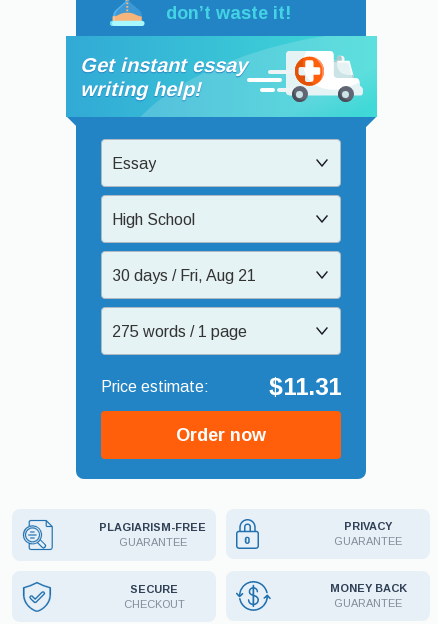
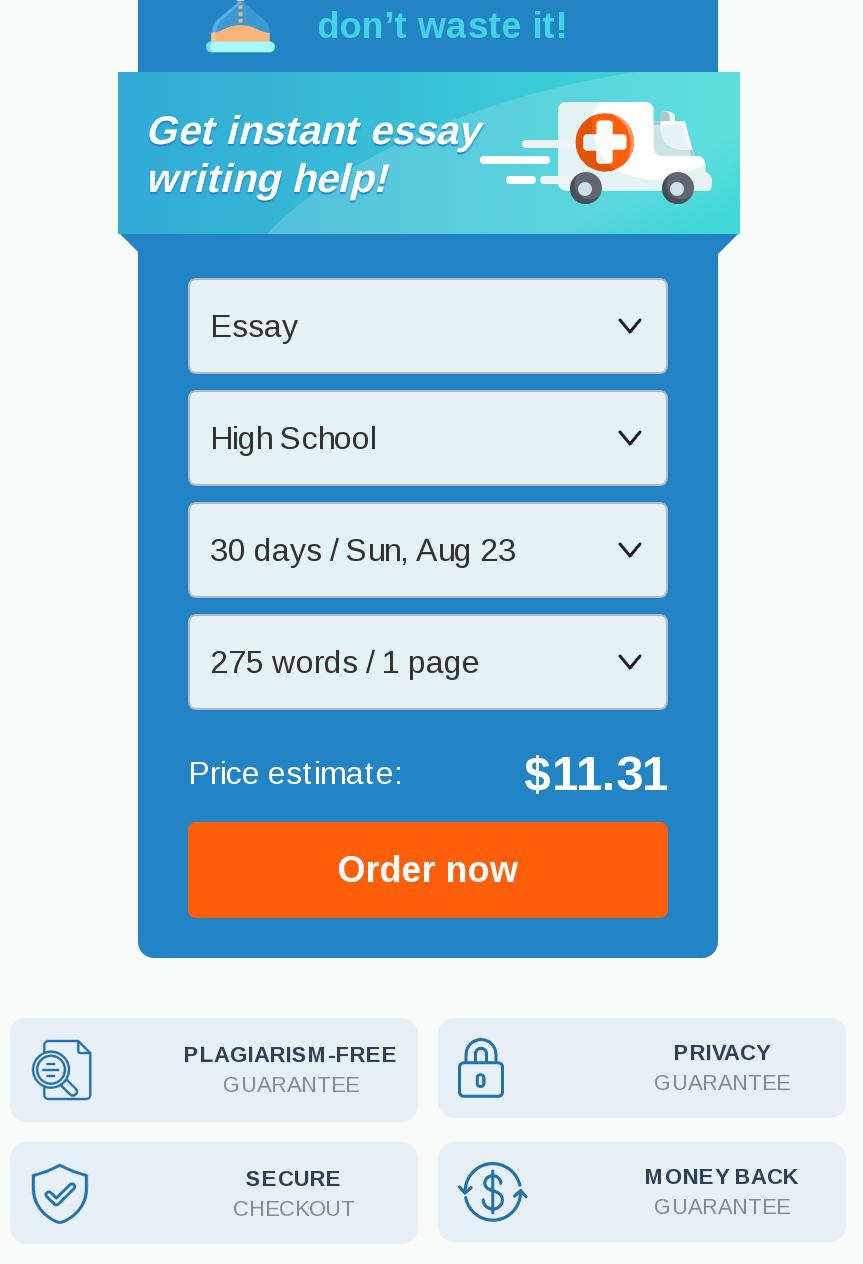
[112,266,256,283] 30 days / Fri, Aug 21 -> [210,533,516,567] 30 days / Sun, Aug 23

